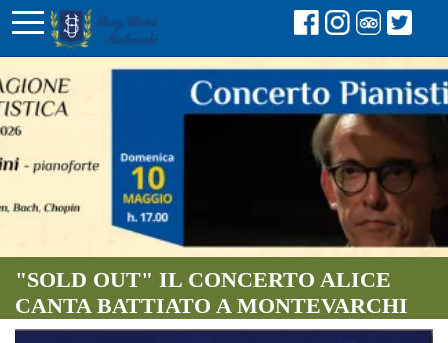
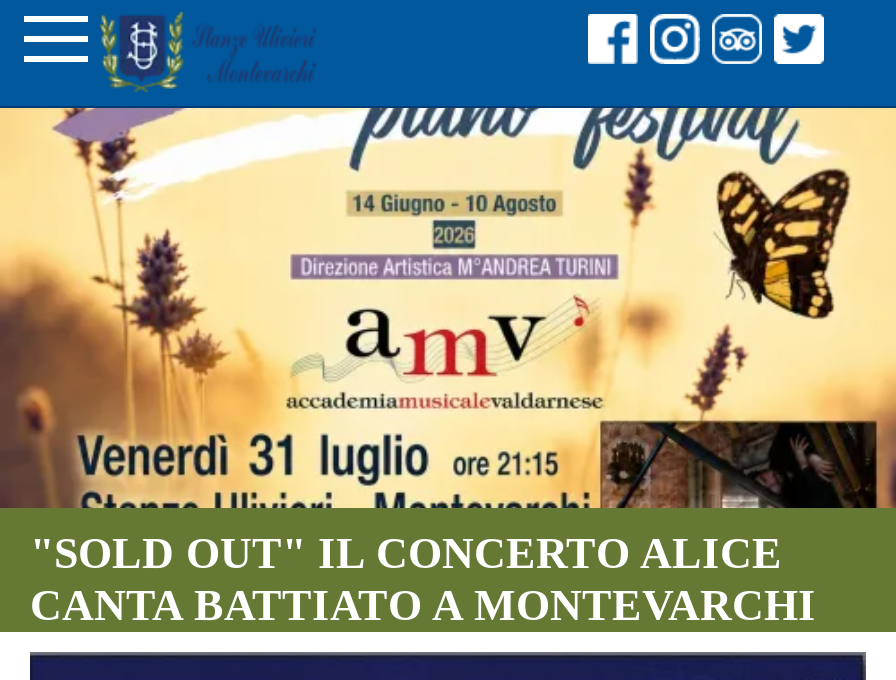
[3,56,445,258] [image] -> [6,106,890,510] [image]

